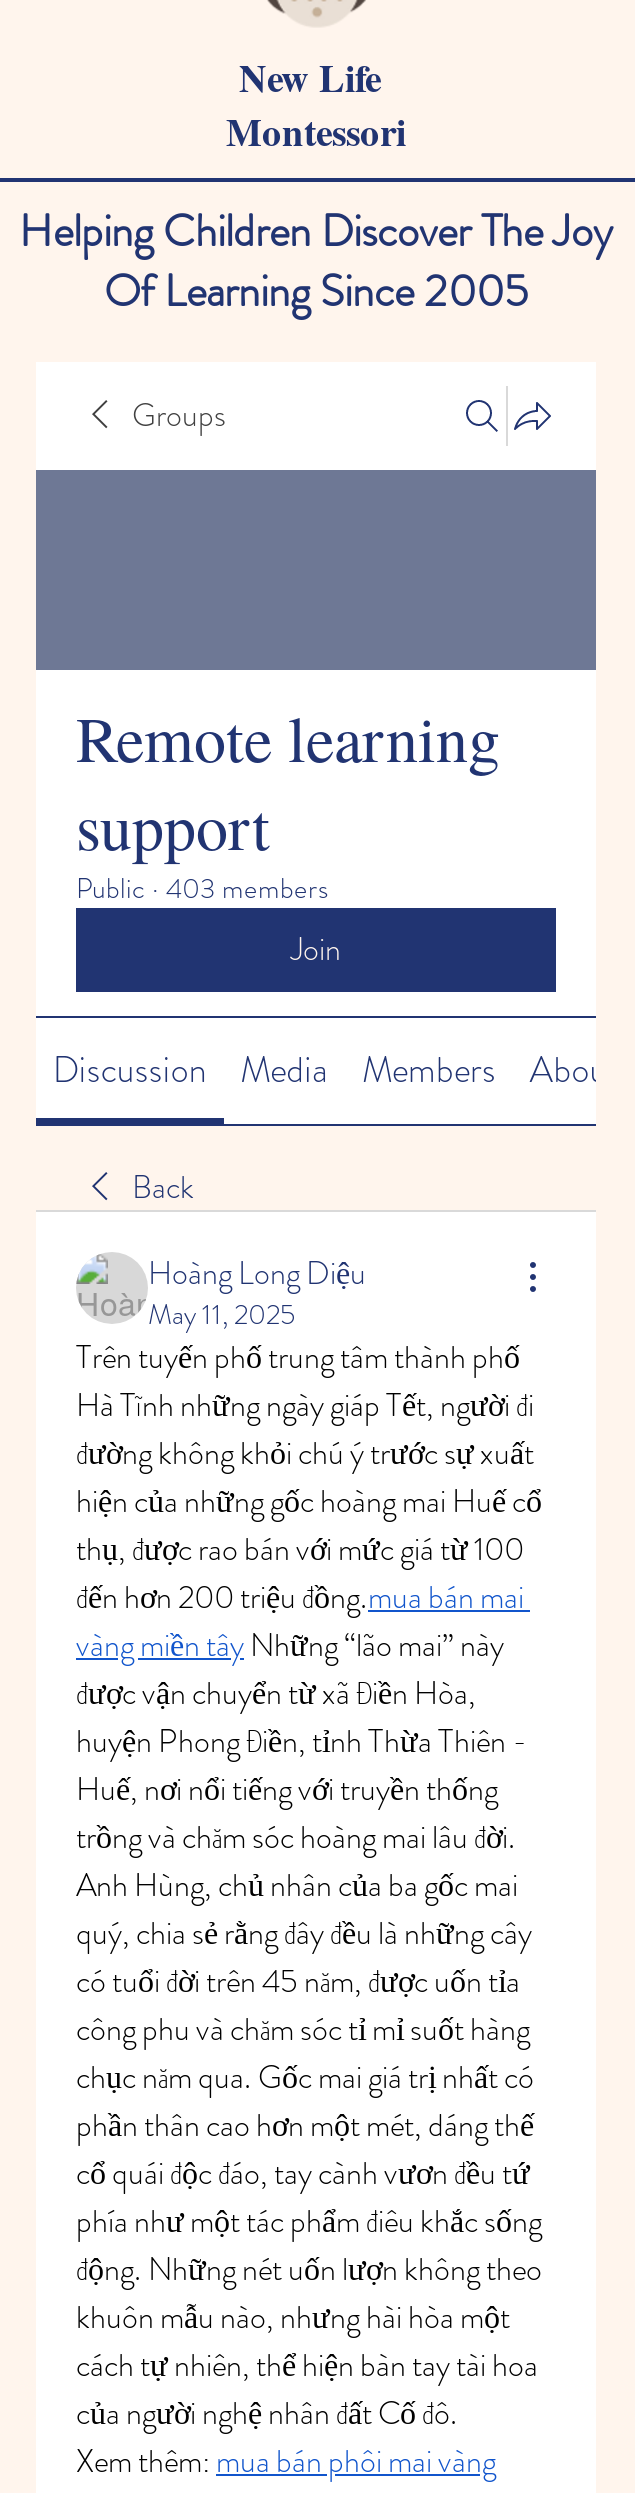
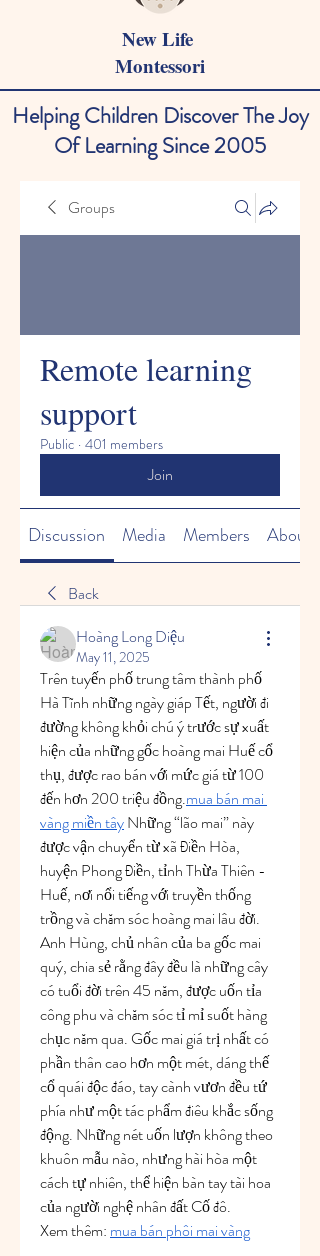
[76,868,328,908] Public · 403 members -> [40,434,163,454] Public · 401 members

